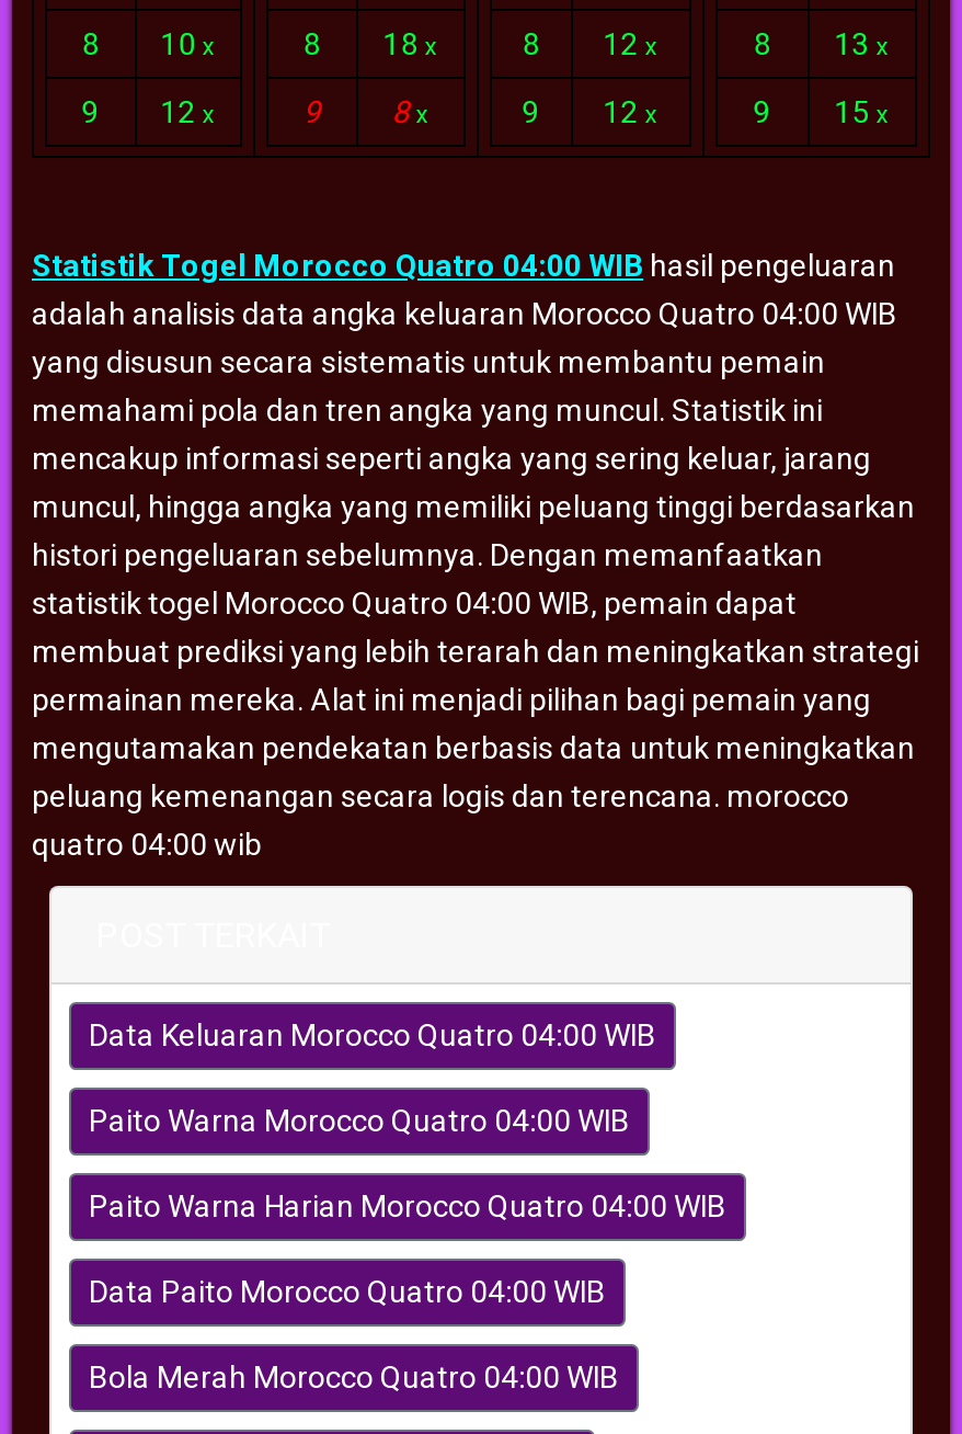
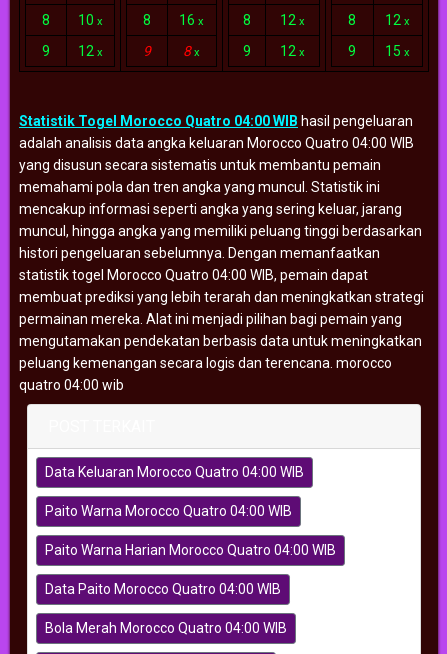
[303,26,438,61] 8 18 x -> [143,12,204,28] 8 16 x
[753,26,889,61] 8 13 x -> [348,12,410,28] 8 12 x

